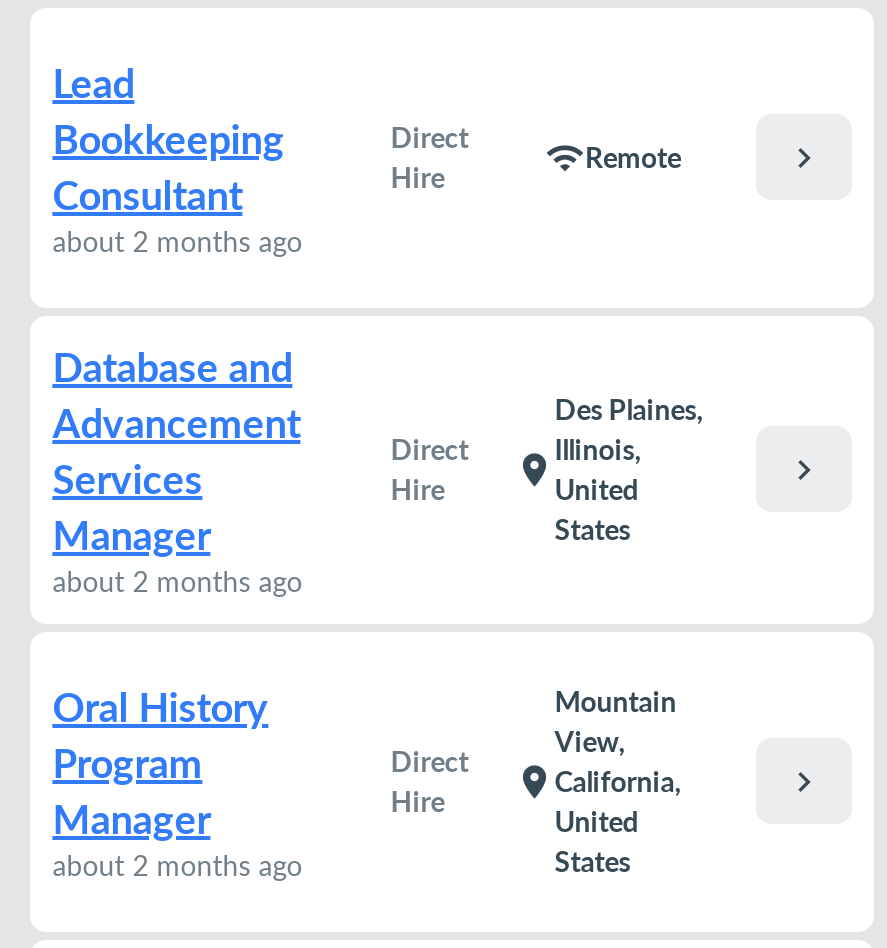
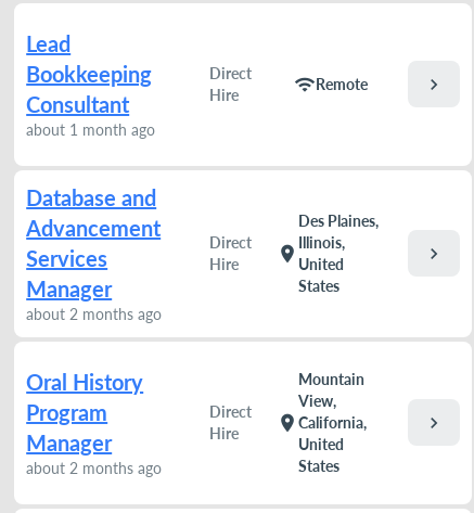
[52,224,302,258] about 2 months ago -> [26,120,155,139] about 1 month ago

